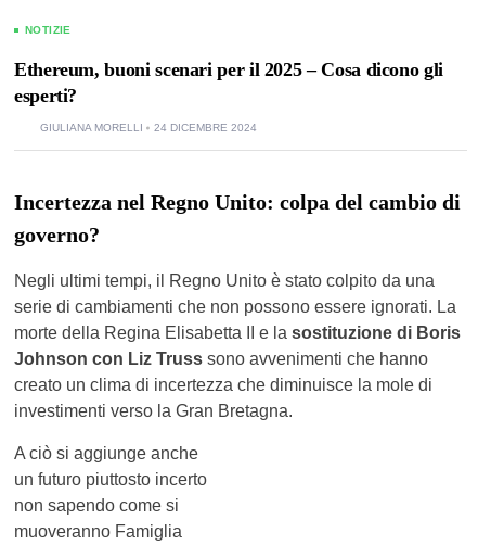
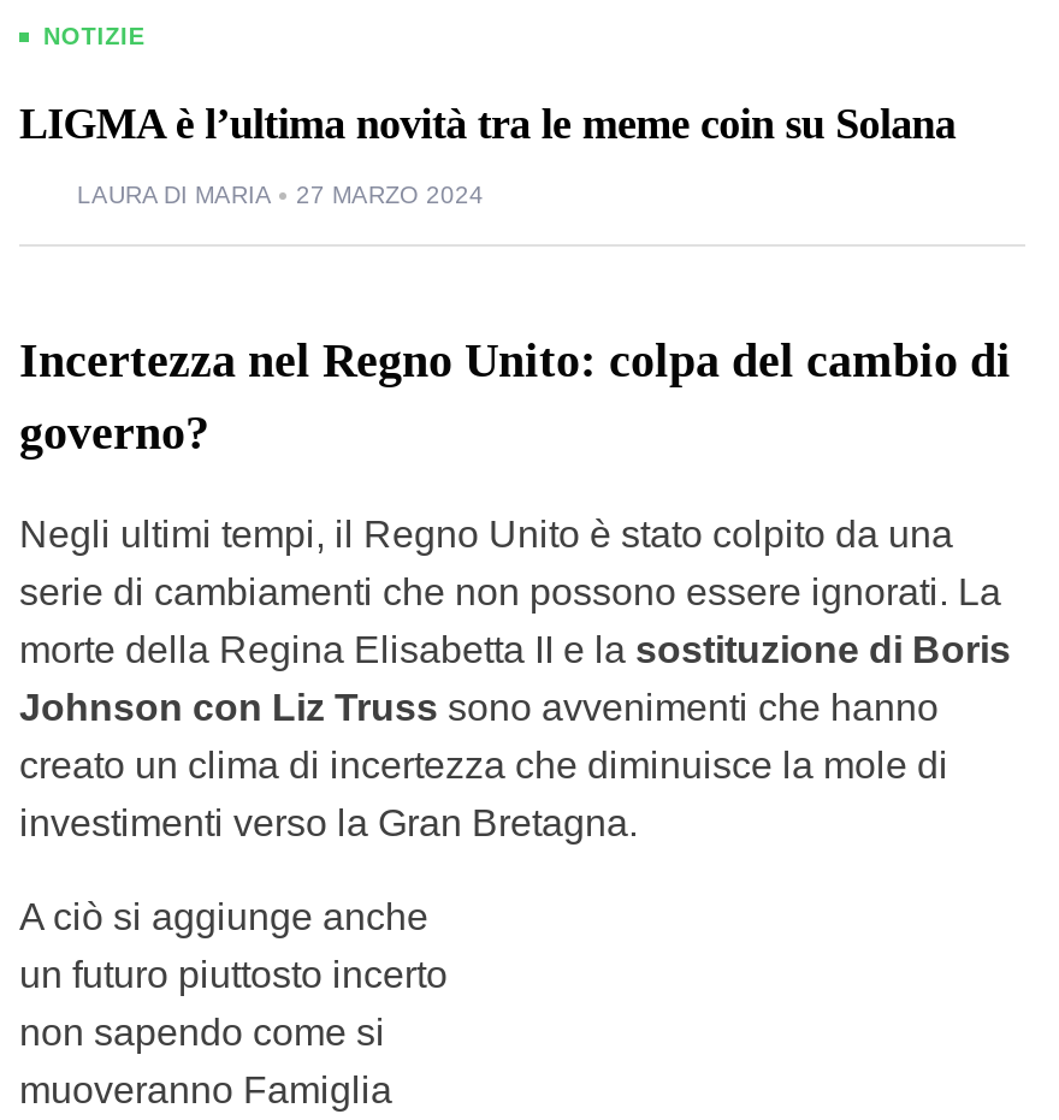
[14,59,443,106] Ethereum, buoni scenari per il 2025 – Cosa dicono gli | esperti? -> [19,100,956,148] LIGMA è l’ultima novità tra le meme coin su Solana
[40,121,257,133] GIULIANA MORELLI | 24 DICEMBRE 2024 -> [77,181,484,208] LAURA DI MARIA | 27 MARZO 2024

